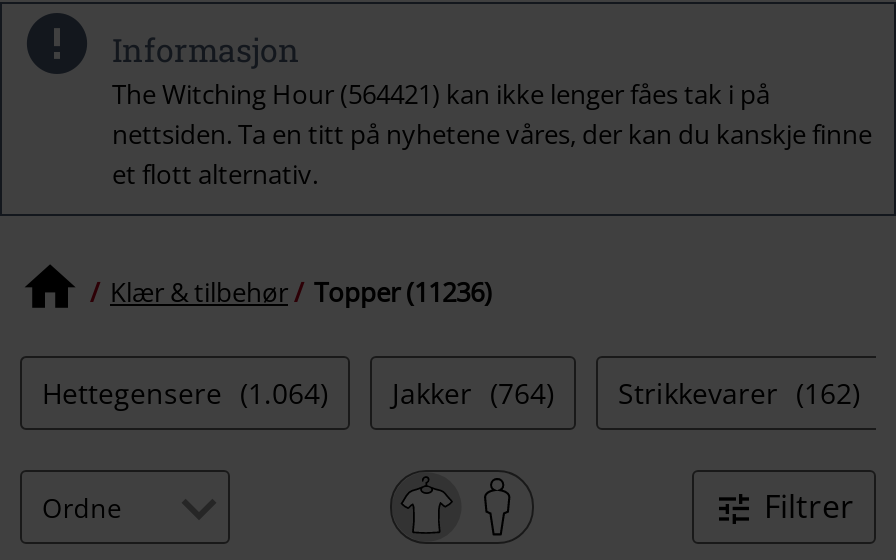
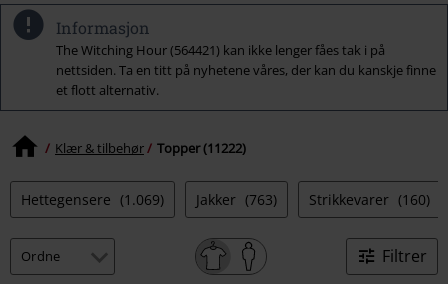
[110,273,492,309] Klær & tilbehør Topper (11236) -> [55,139,246,157] Klær & tilbehør Topper (11222)
[42,374,328,412] Hettegensere (1.064) -> [21,190,164,209] Hettegensere (1.069)
[392,374,554,412] Jakker (764) -> [196,190,277,209] Jakker (763)
[618,374,860,412] Strikkevarer (162) -> [309,190,430,209] Strikkevarer (160)

